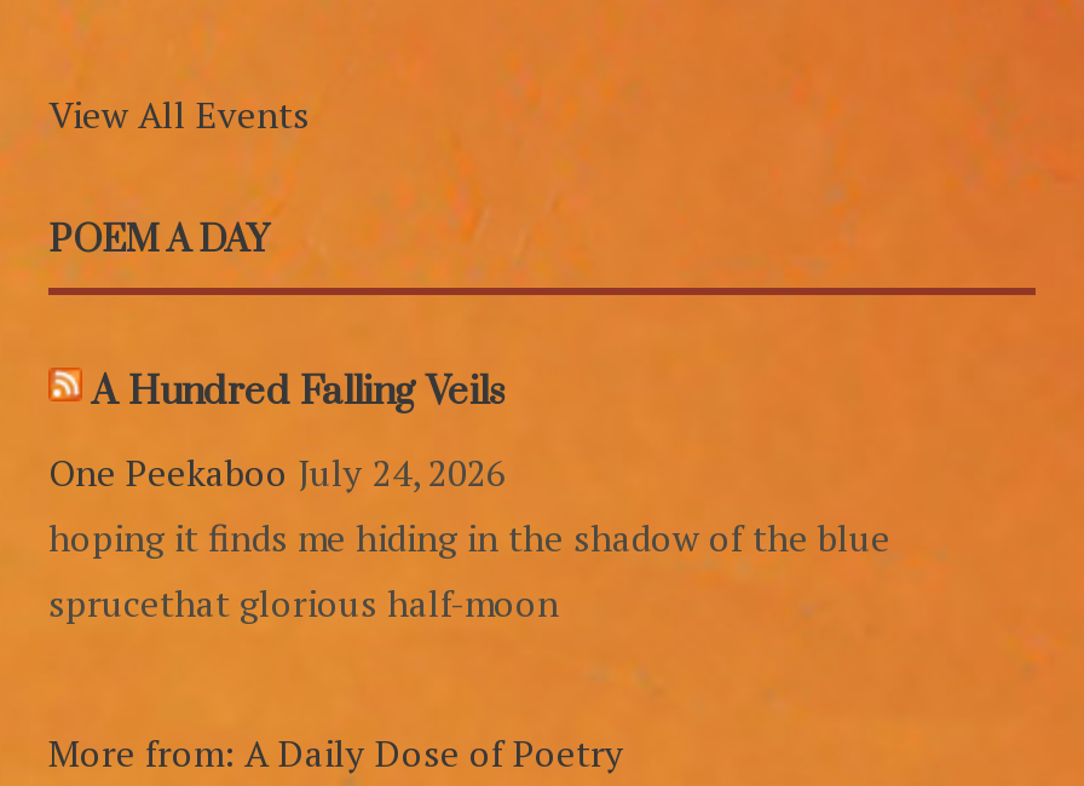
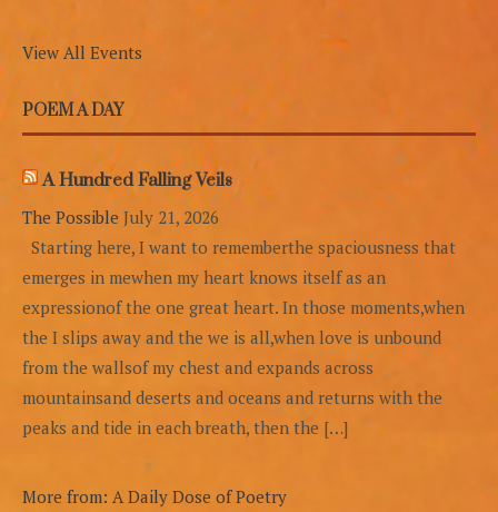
[48,446,890,625] One Peekaboo July 24, 2026 | hoping it finds me hiding in the shadow of the blue | sprucethat glorious half-moon -> [22,205,465,438] The Possible July 21, 2026 | Starting here, I want to rememberthe spaciousness that | emerges in mewhen my heart knows itself as an | expressionof the one great heart. In those moments,when | the I slips away and the we is all,when love is unbound | from the wallsof my chest and expands across | mountainsand deserts and oceans and returns with the | peaks and tide in each breath, then the […]

